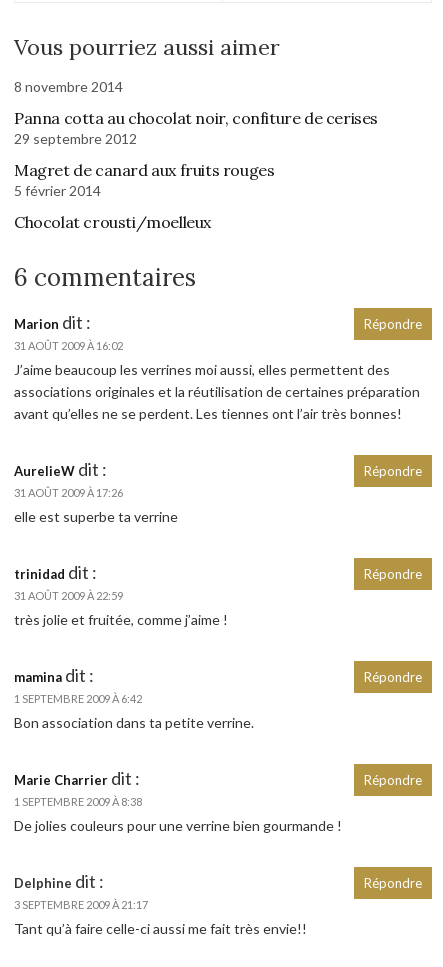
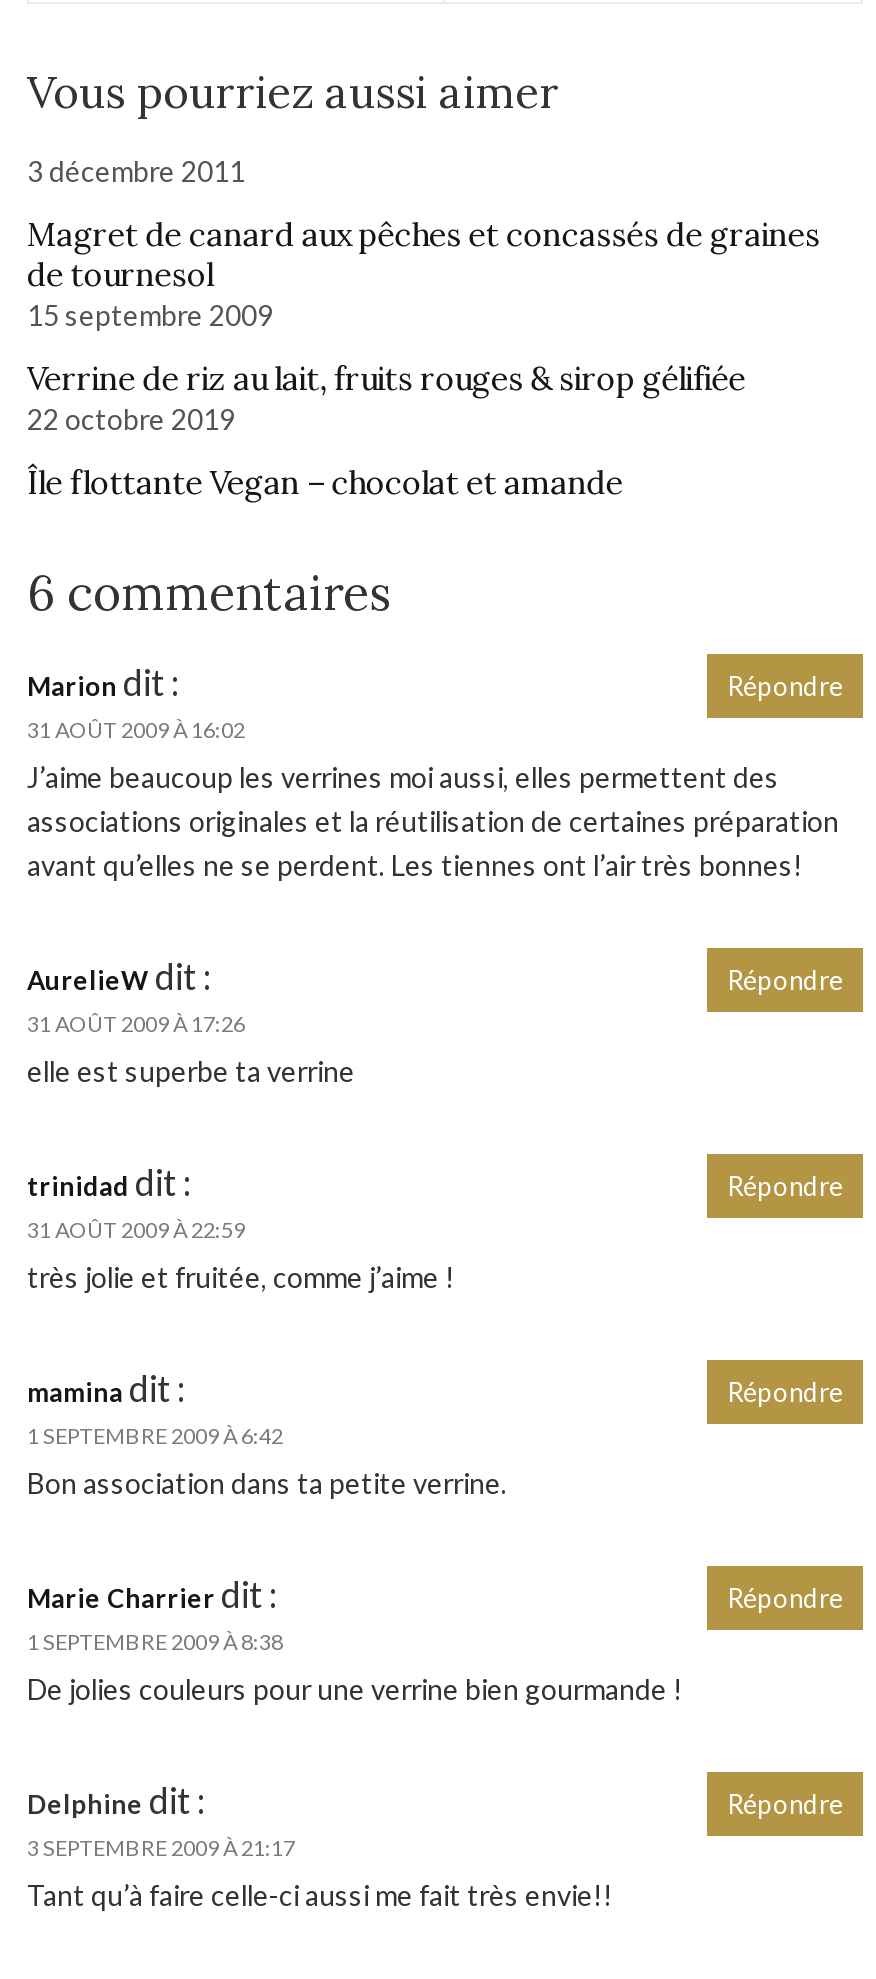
[14,77,123,94] 8 novembre 2014 -> [27,153,245,187] 3 décembre 2011
[14,107,378,146] Panna cotta au chocolat noir, confiture de cerises | 29 septembre 2012 -> [27,213,820,331] Magret de canard aux pêches et concassés de graines | de tournesol | 15 septembre 2009
[14,159,274,198] Magret de canard aux fruits rouges | 5 février 2014 -> [27,357,746,435] Verrine de riz au lait, fruits rouges & sirop gélifiée | 22 octobre 2019
[14,211,211,231] Chocolat crousti/moelleux -> [27,461,623,501] Île flottante Vegan – chocolat et amande

